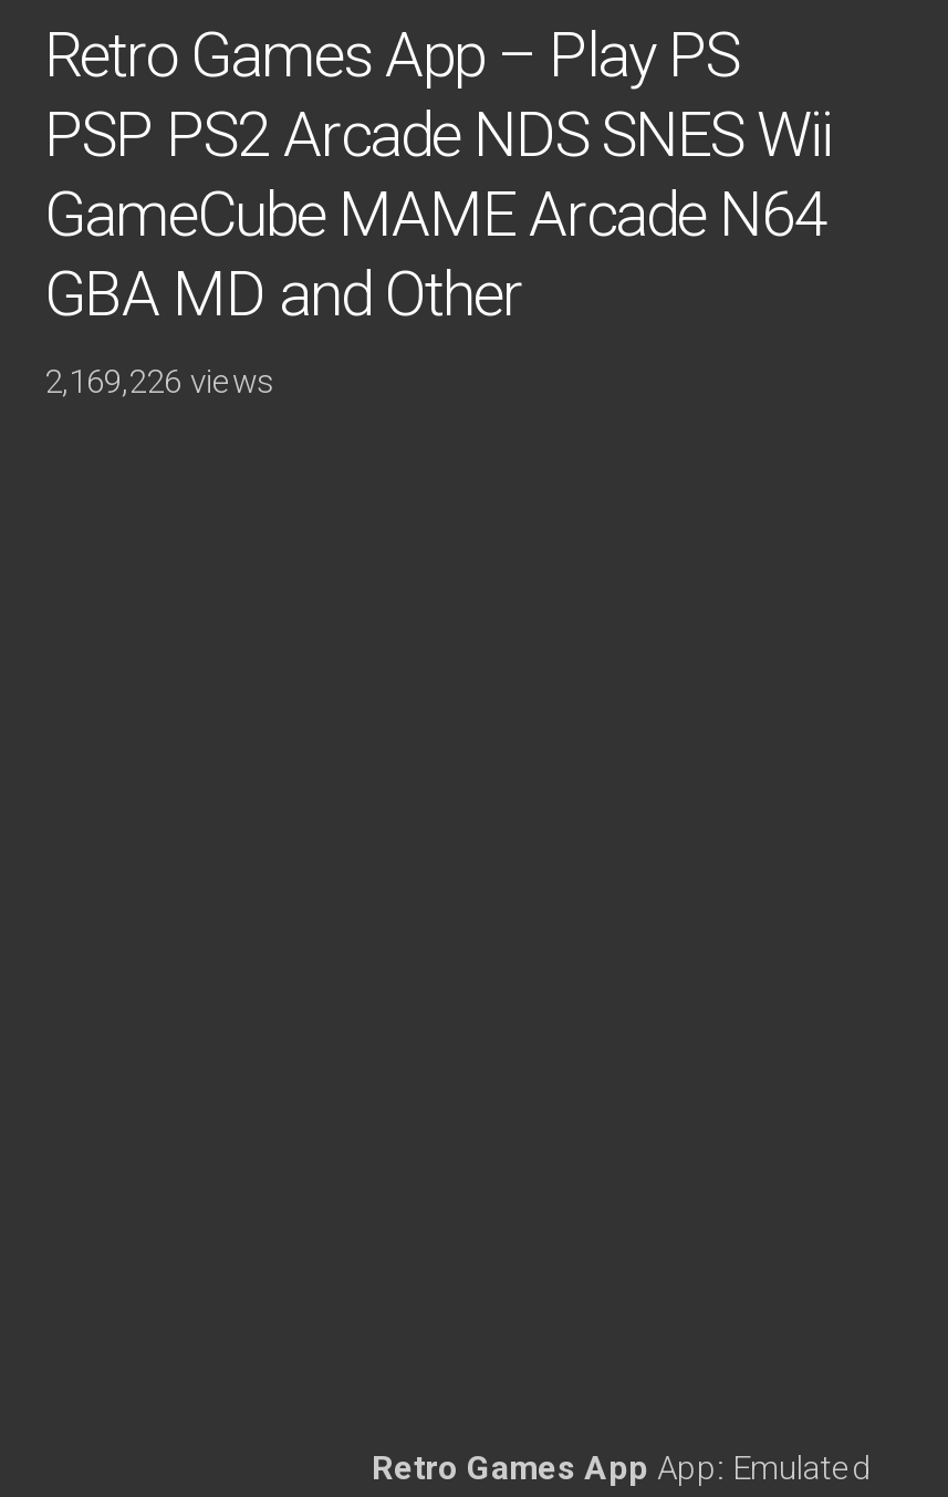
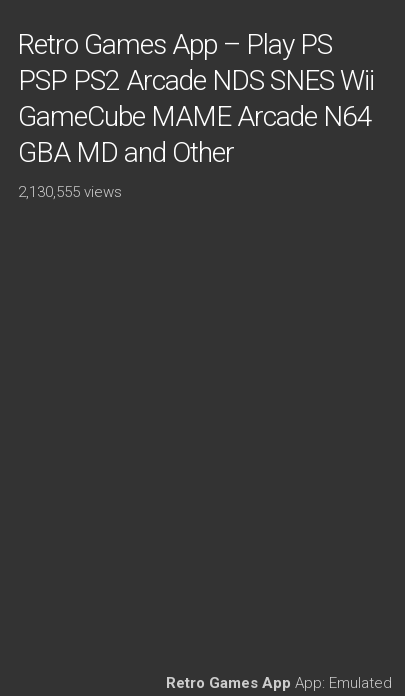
[44,362,274,402] 2,169,226 views -> [18,183,122,201] 2,130,555 views

